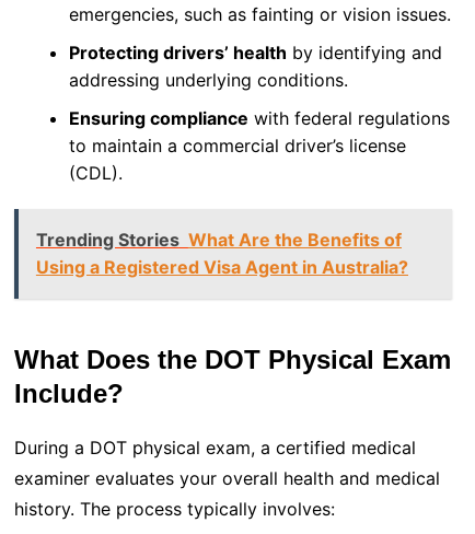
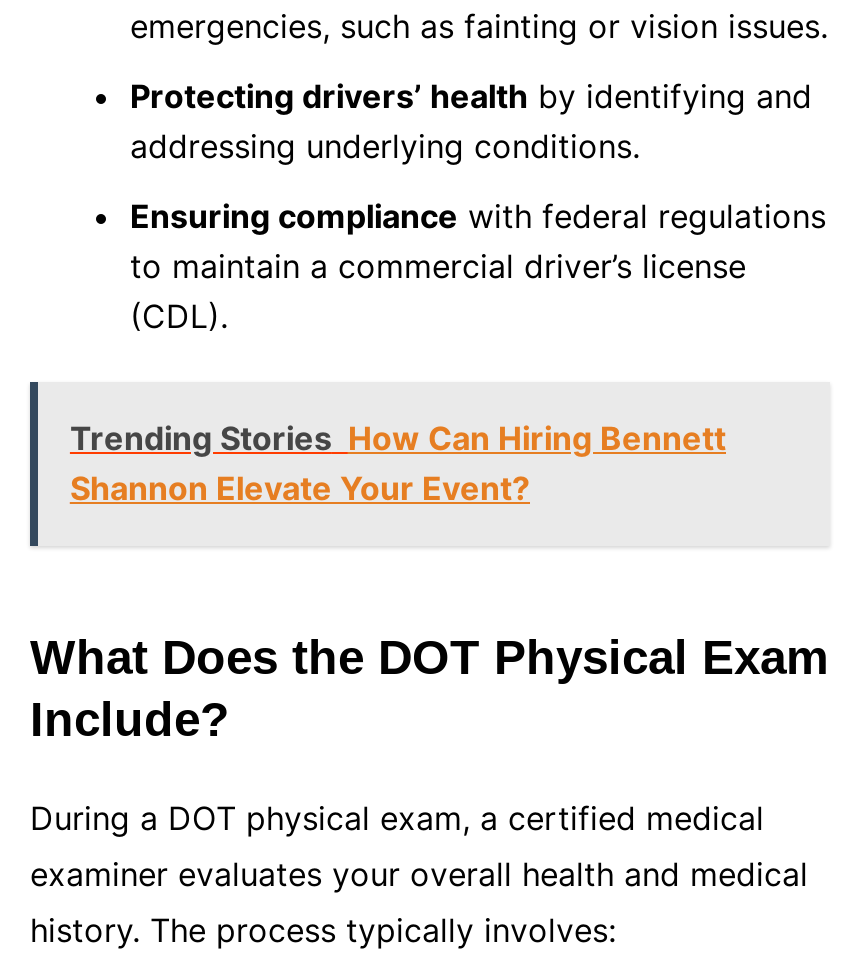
[36,229,408,278] Trending Stories What Are the Benefits of | Using a Registered Visa Agent in Australia? -> [70,418,726,508] Trending Stories How Can Hiring Bennett | Shannon Elevate Your Event?

